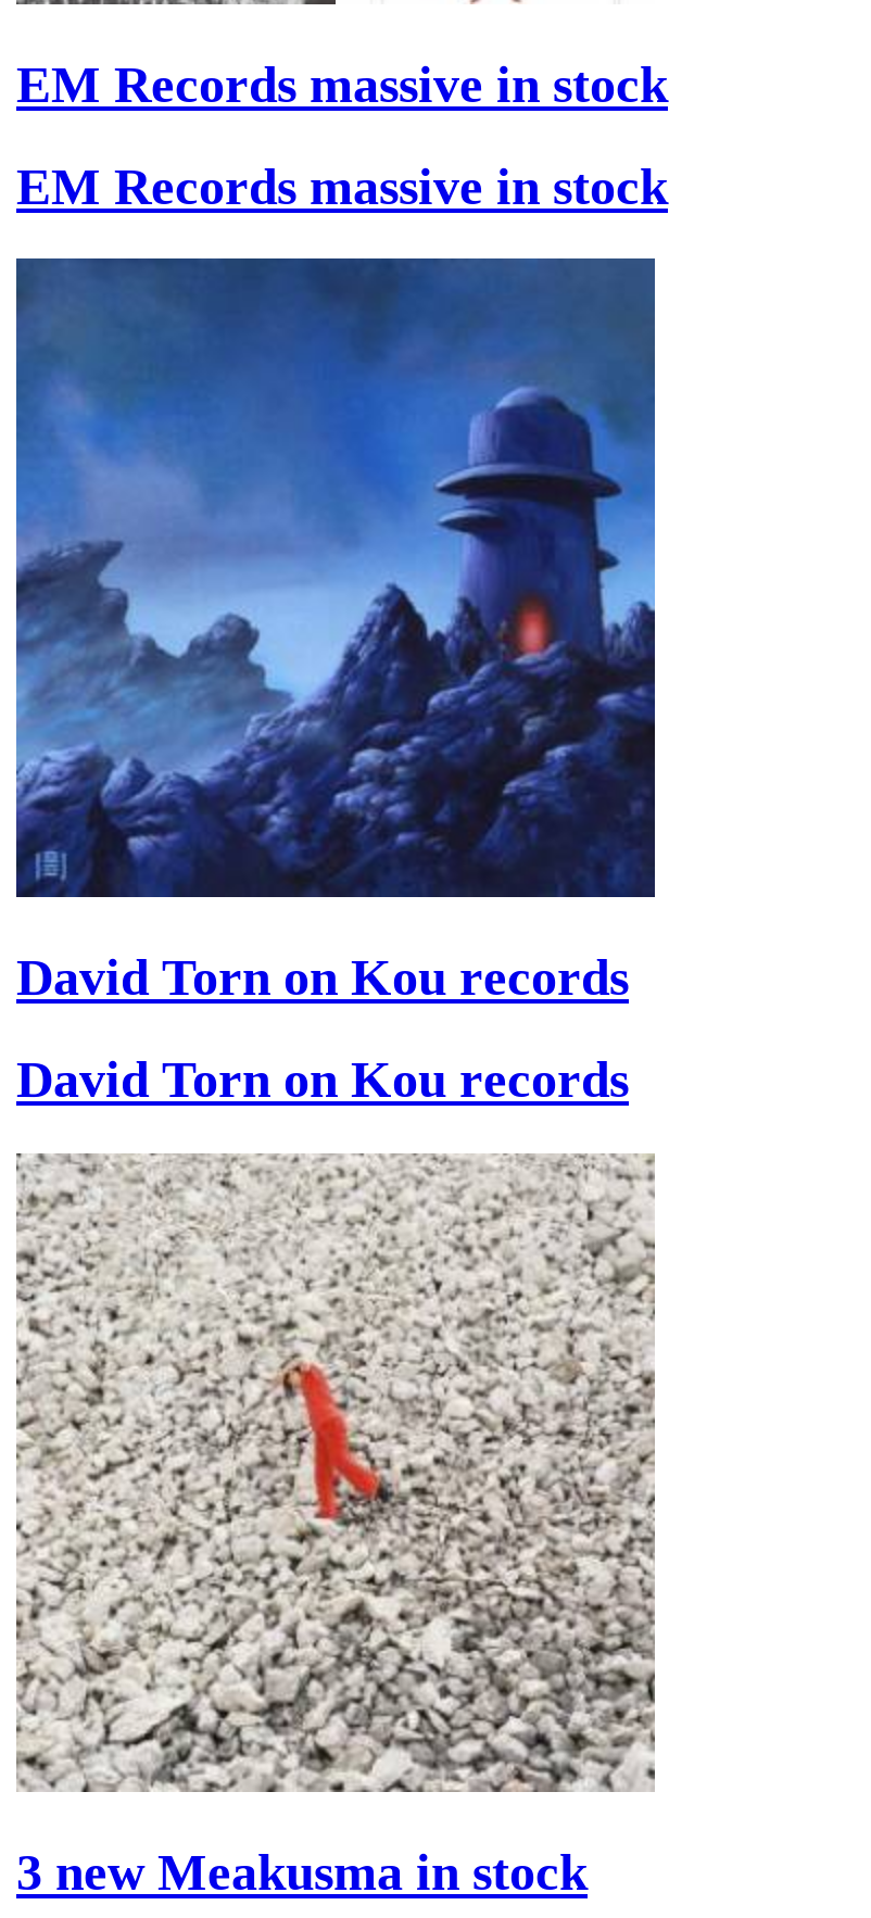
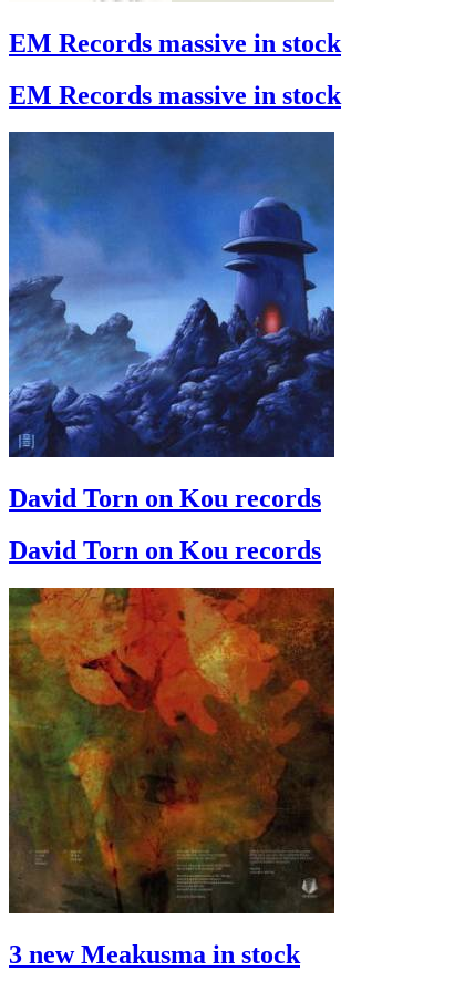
[14,1153,657,1794] [image] -> [8,587,335,915] [image]

